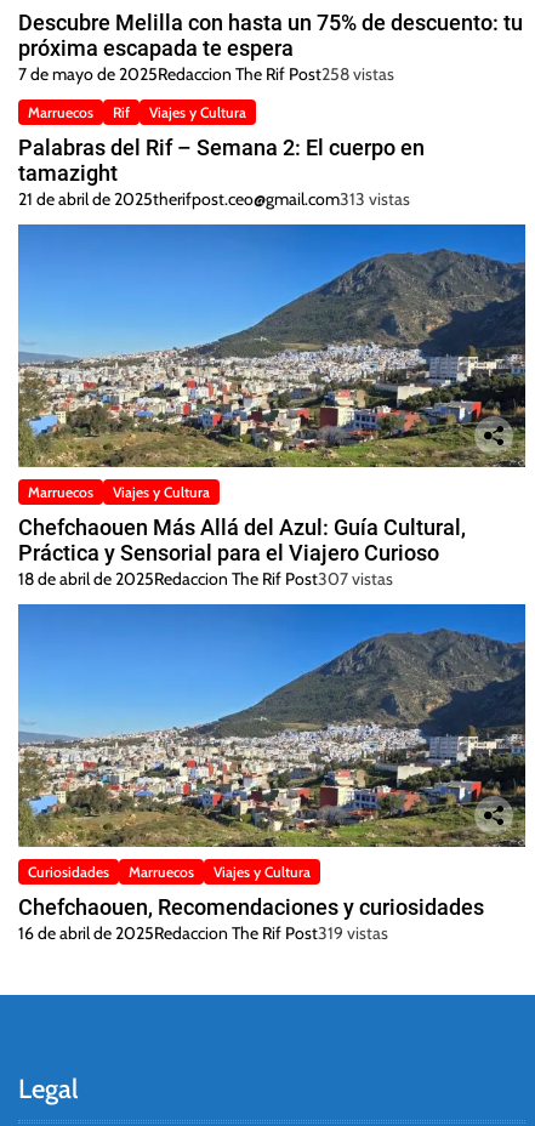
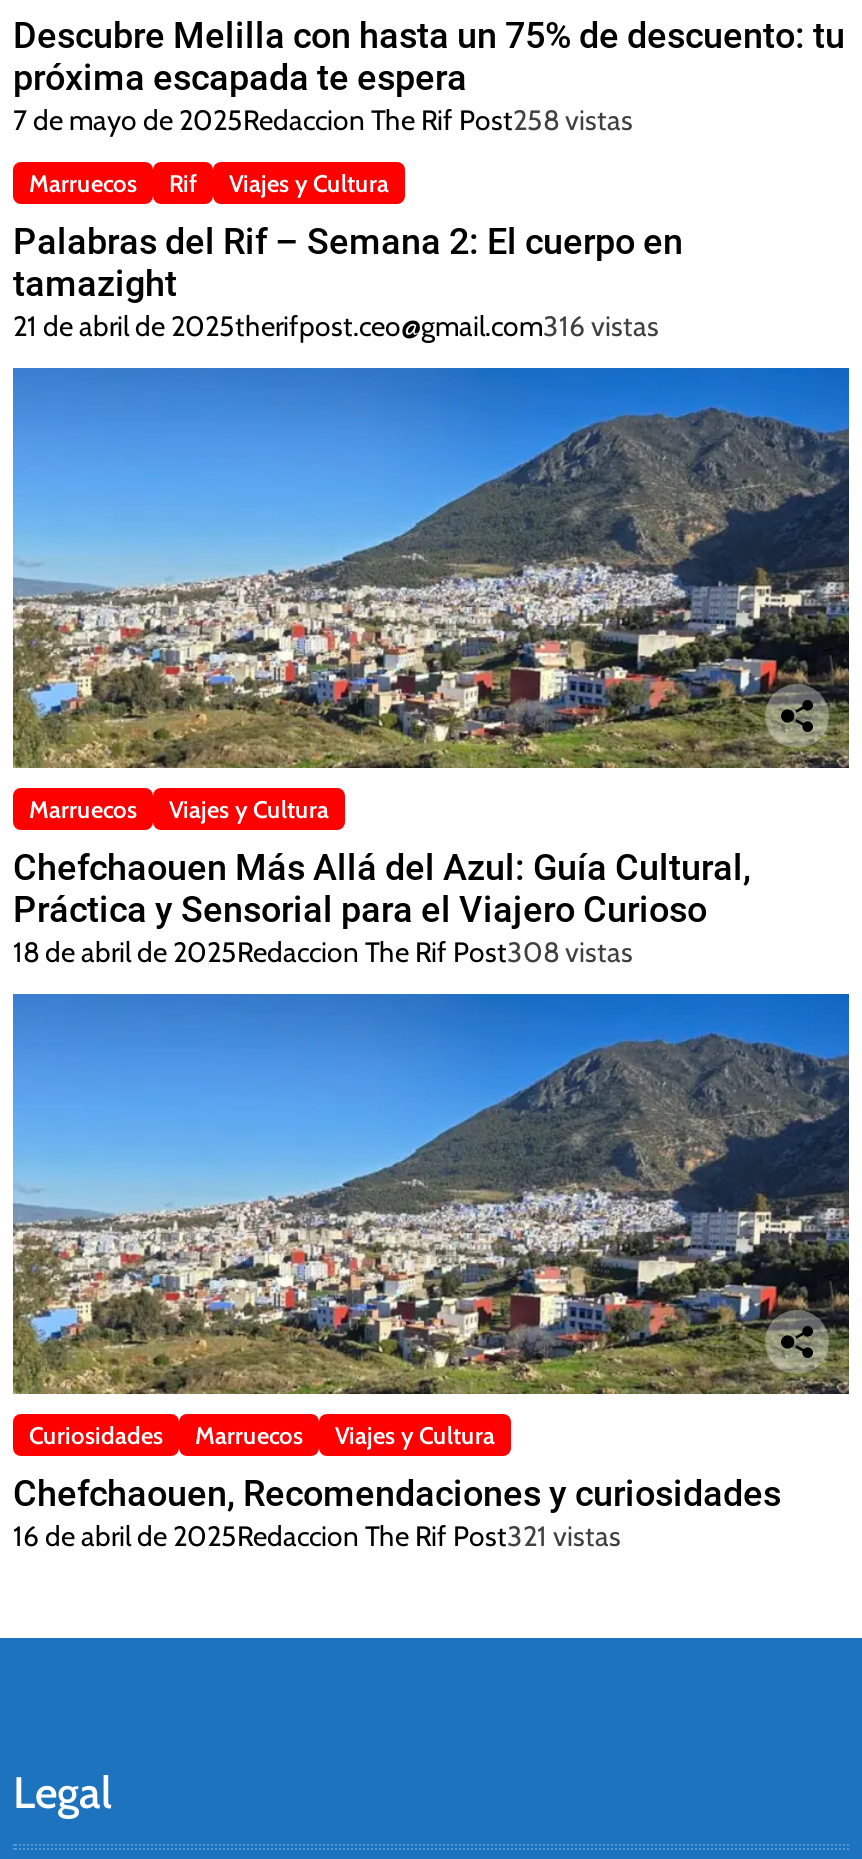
[18,187,410,209] 21 de abril de 2025therifpost.ceo@gmail.com313 vistas -> [13,307,659,343] 21 de abril de 2025therifpost.ceo@gmail.com316 vistas
[18,567,393,589] 18 de abril de 2025Redaccion The Rif Post307 vistas -> [13,933,633,969] 18 de abril de 2025Redaccion The Rif Post308 vistas
[18,922,388,943] 16 de abril de 2025Redaccion The Rif Post319 vistas -> [13,1517,621,1553] 16 de abril de 2025Redaccion The Rif Post321 vistas

